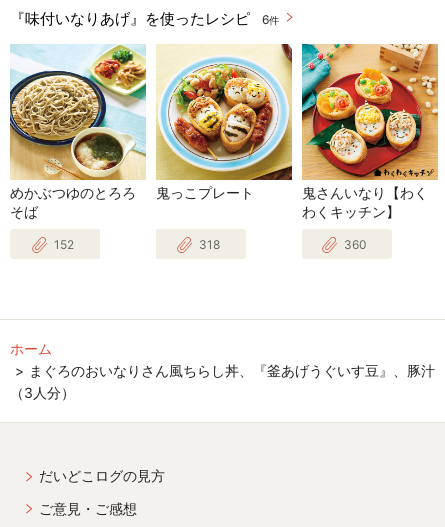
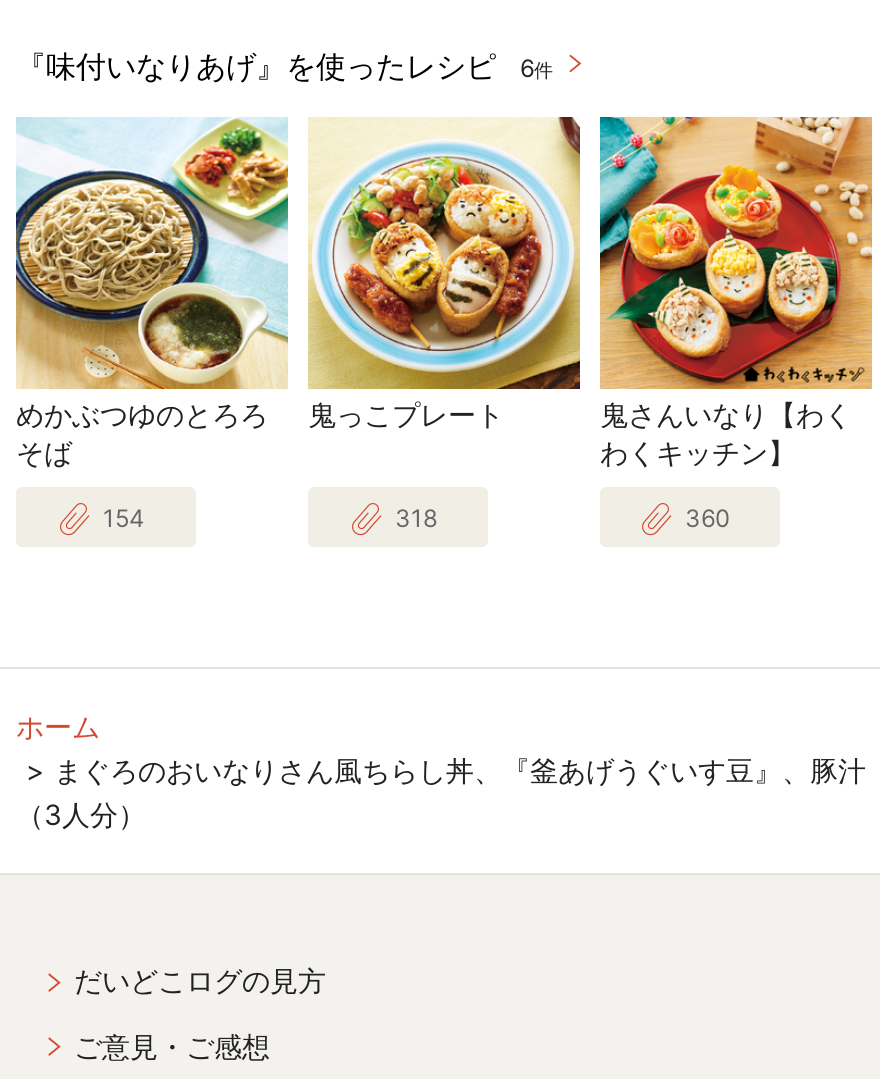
[54,238,74,250] 152 -> [103,506,145,530] 154

